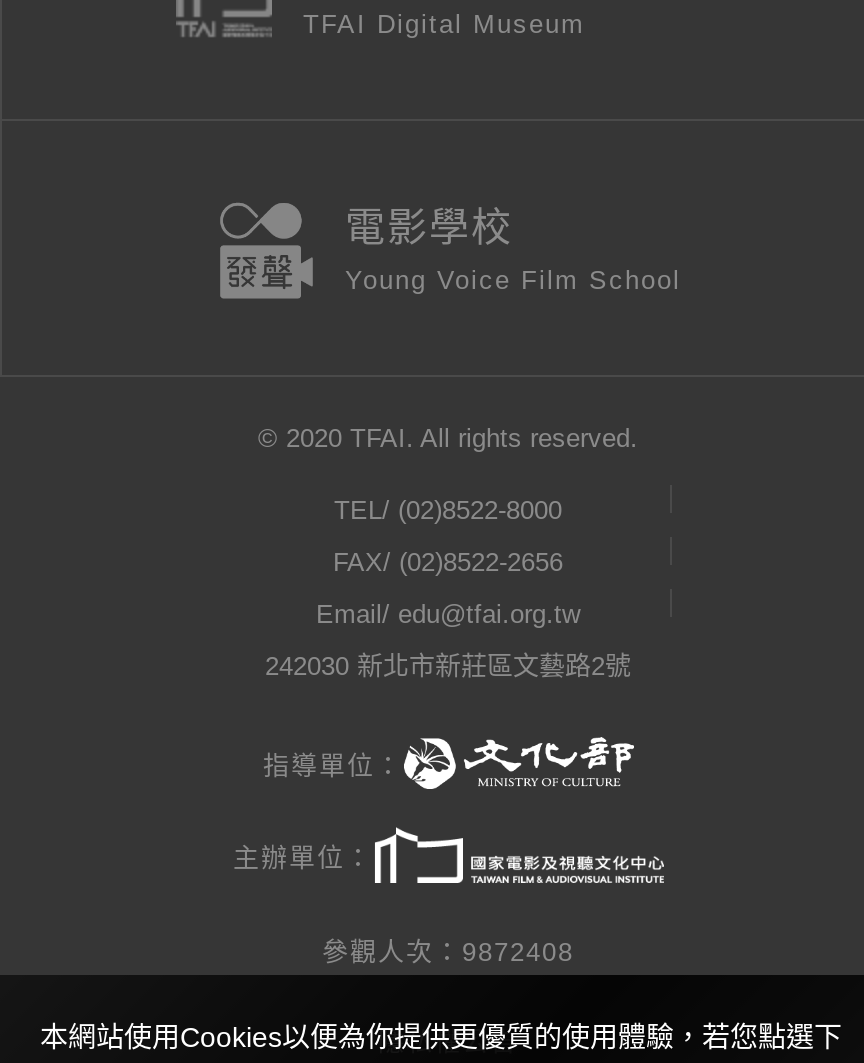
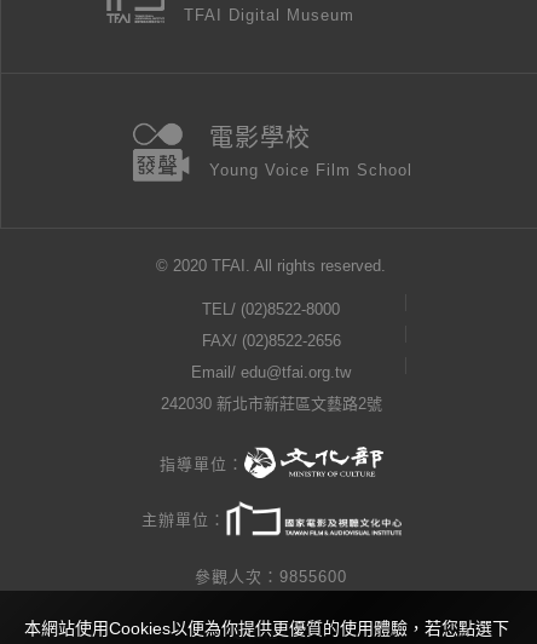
[322,937,574,967] 參觀人次：9872408 -> [195,568,347,586] 參觀人次：9855600

